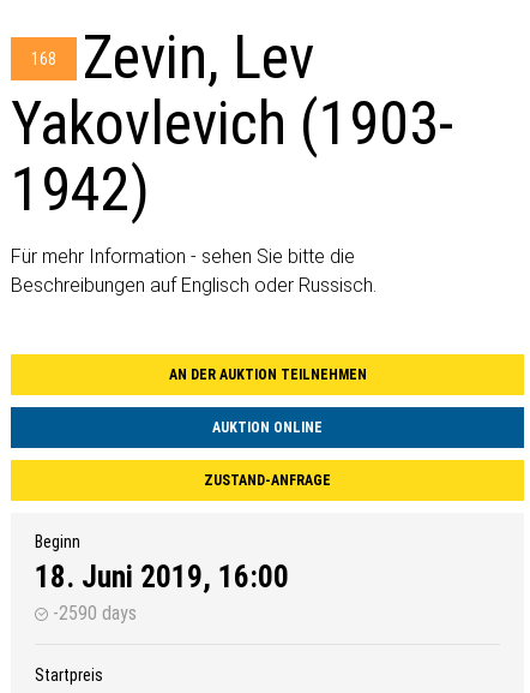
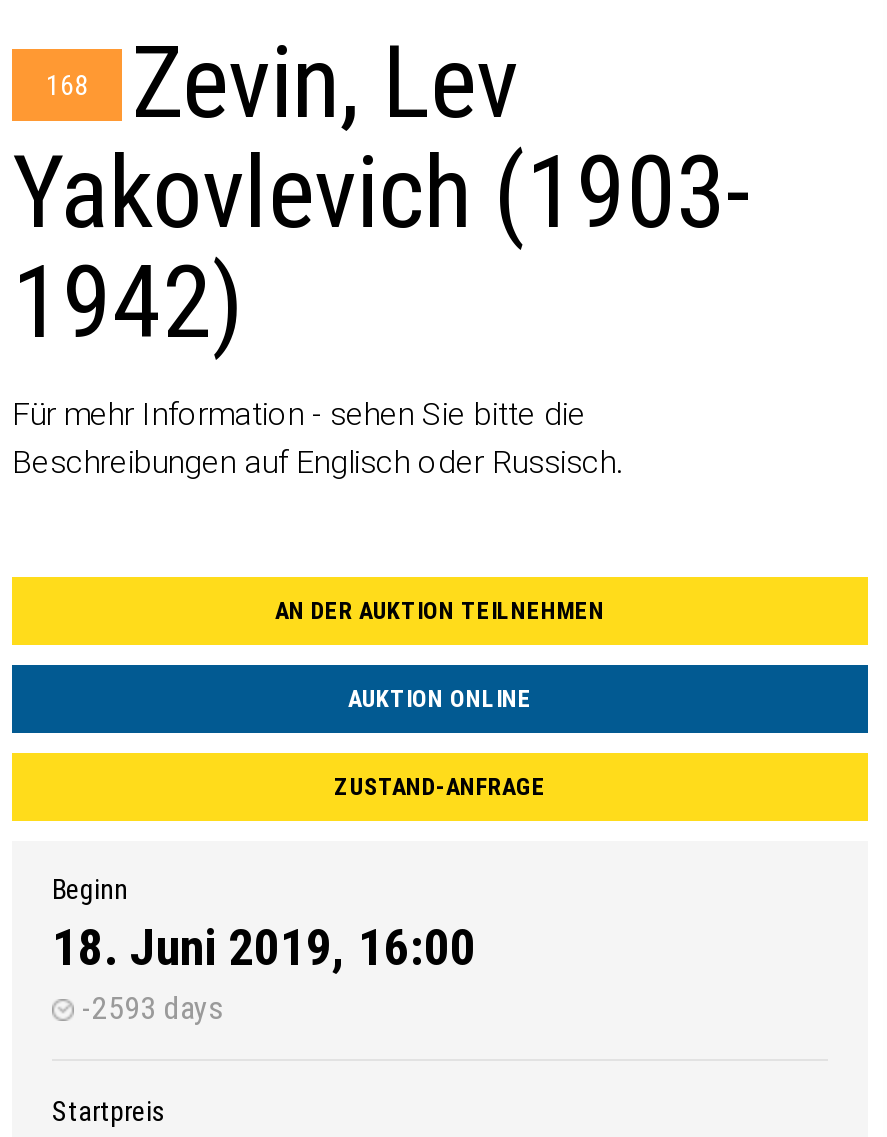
[48,602,137,625] -2590 days -> [74,989,222,1027] -2593 days

